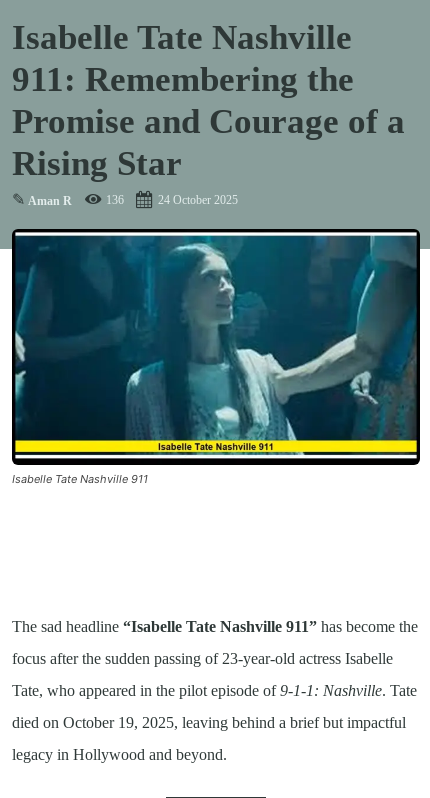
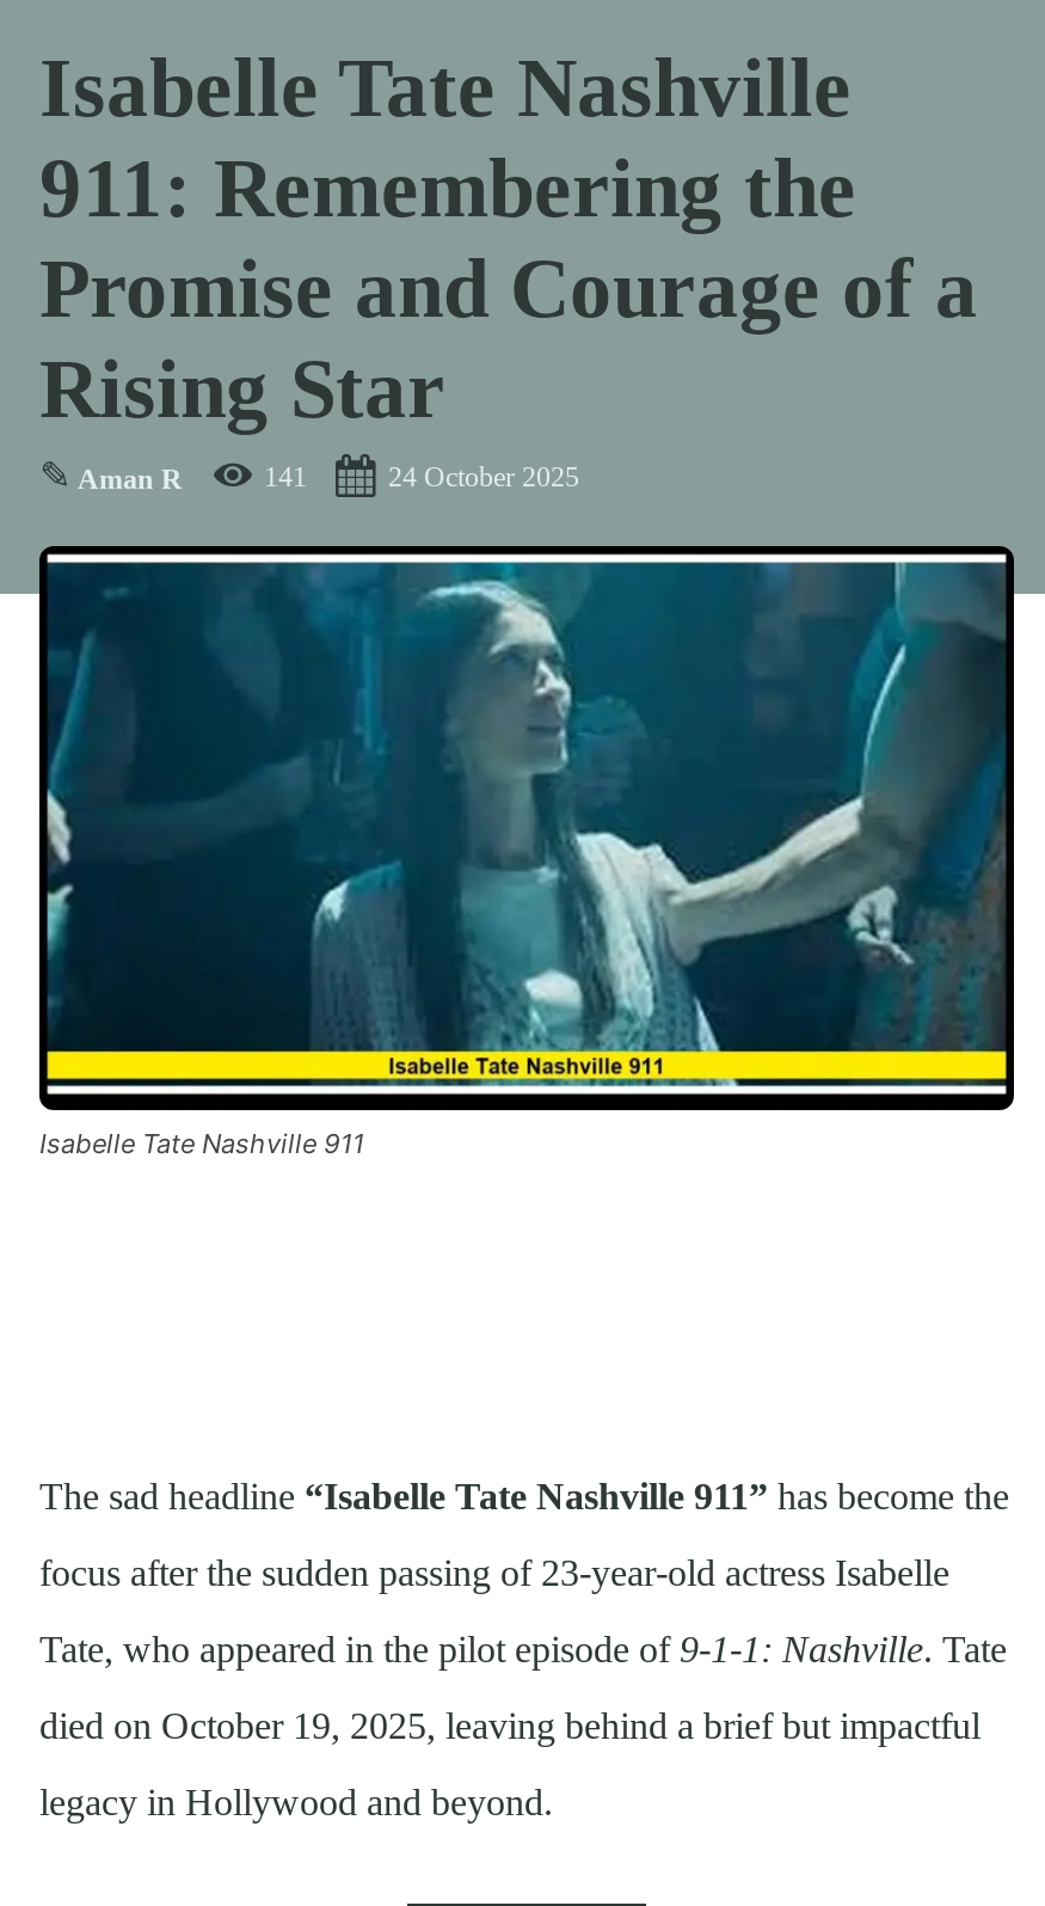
[106,192,124,206] 136 -> [264,459,307,492] 141

